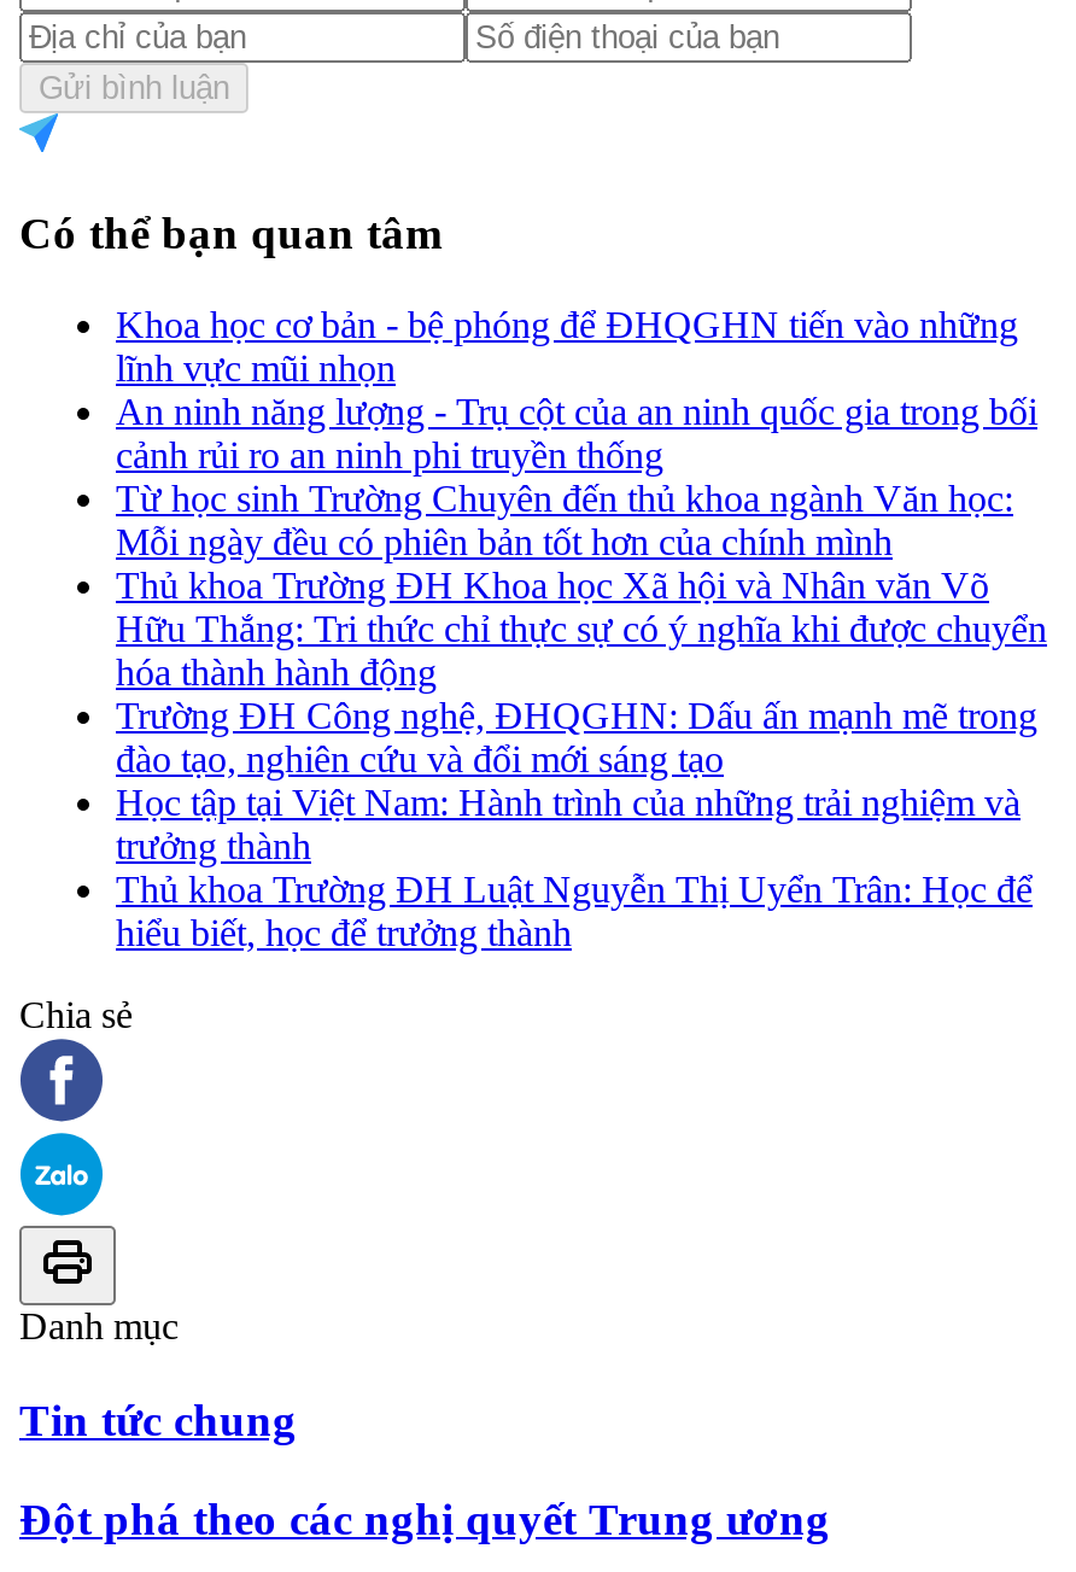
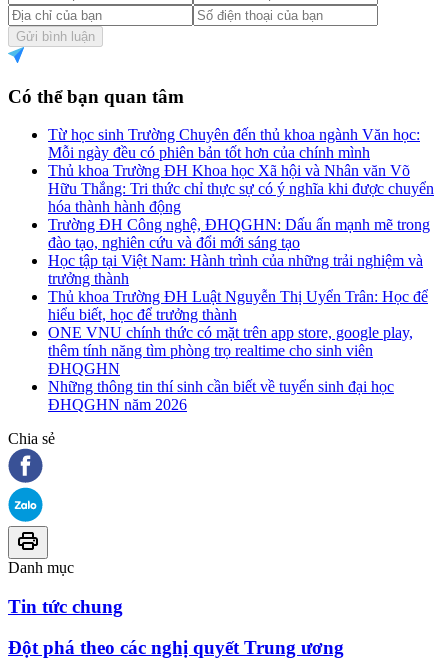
[116,305,1037,476] Khoa học cơ bản - bệ phóng để ĐHQGHN tiến vào những | lĩnh vực mũi nhọn | An ninh năng lượng - Trụ cột của an ninh quốc gia trong bối | cảnh rủi ro an ninh phi truyền thống -> none
moved [116,478,1047,954] -> [48,126,434,323]: Từ học sinh Trường Chuyên đến thủ khoa ngành Văn học: | Mỗi ngày đều có phiên bản tốt hơn của chính mình | Thủ khoa Trường ĐH Khoa học Xã hội và Nhân văn Võ | ... | Thủ khoa Trường ĐH Luật Nguyễn Thị Uyển Trân: Học để | hiểu biết, học để trưởng thành
none -> [48,324,413,413] ONE VNU chính thức có mặt trên app store, google play, | thêm tính năng tìm phòng trọ realtime cho sinh viên | ĐHQGHN | Những thông tin thí sinh cần biết về tuyển sinh đại học | ĐHQGHN năm 2026

